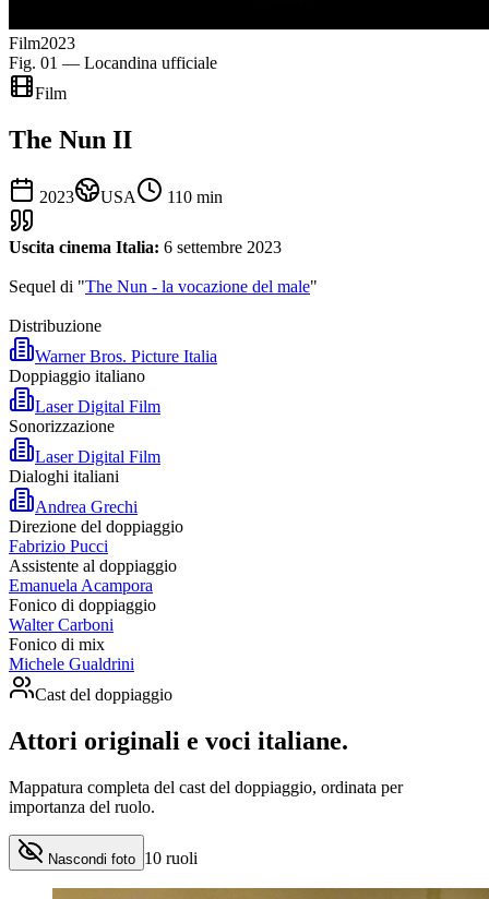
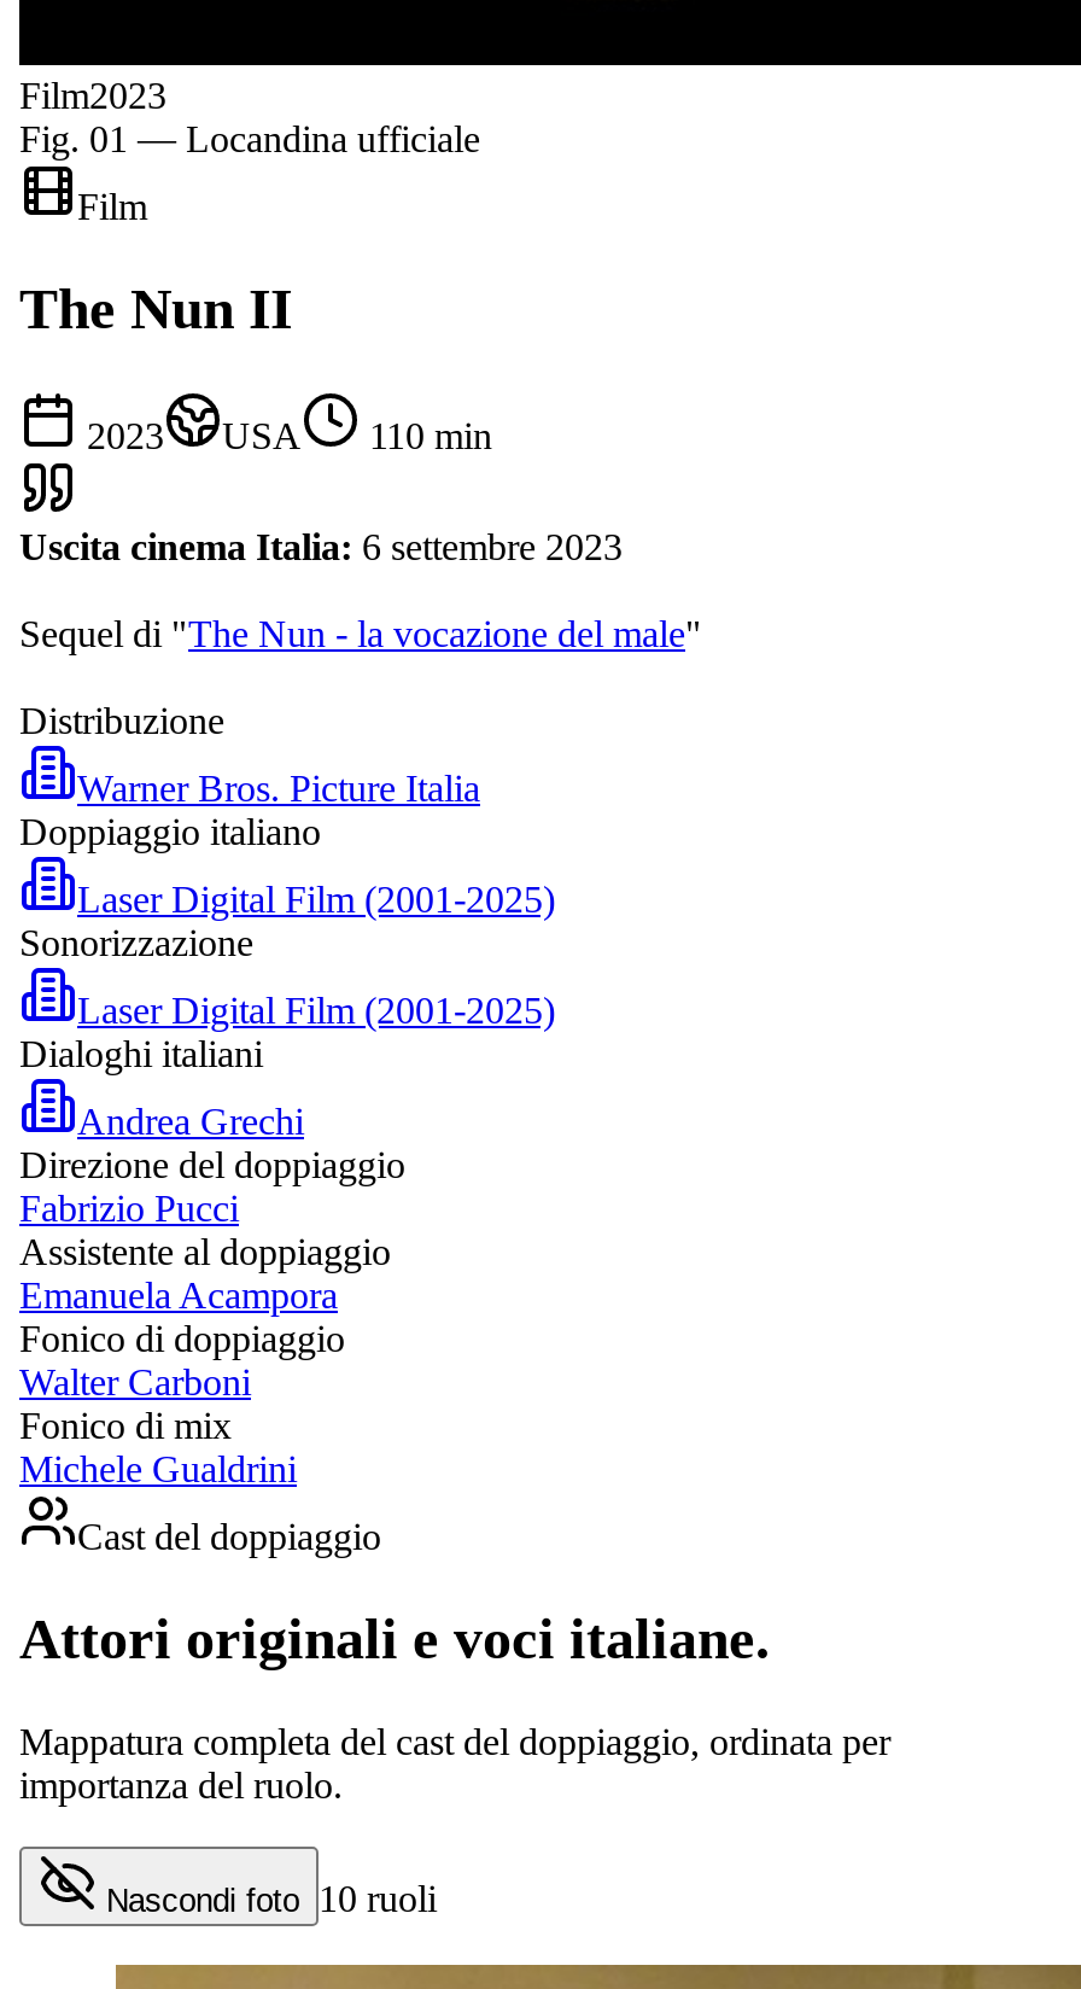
[35,397,160,415] Laser Digital Film -> [77,878,555,919] Laser Digital Film (2001-2025)
[35,447,160,466] Laser Digital Film -> [77,989,555,1030] Laser Digital Film (2001-2025)

